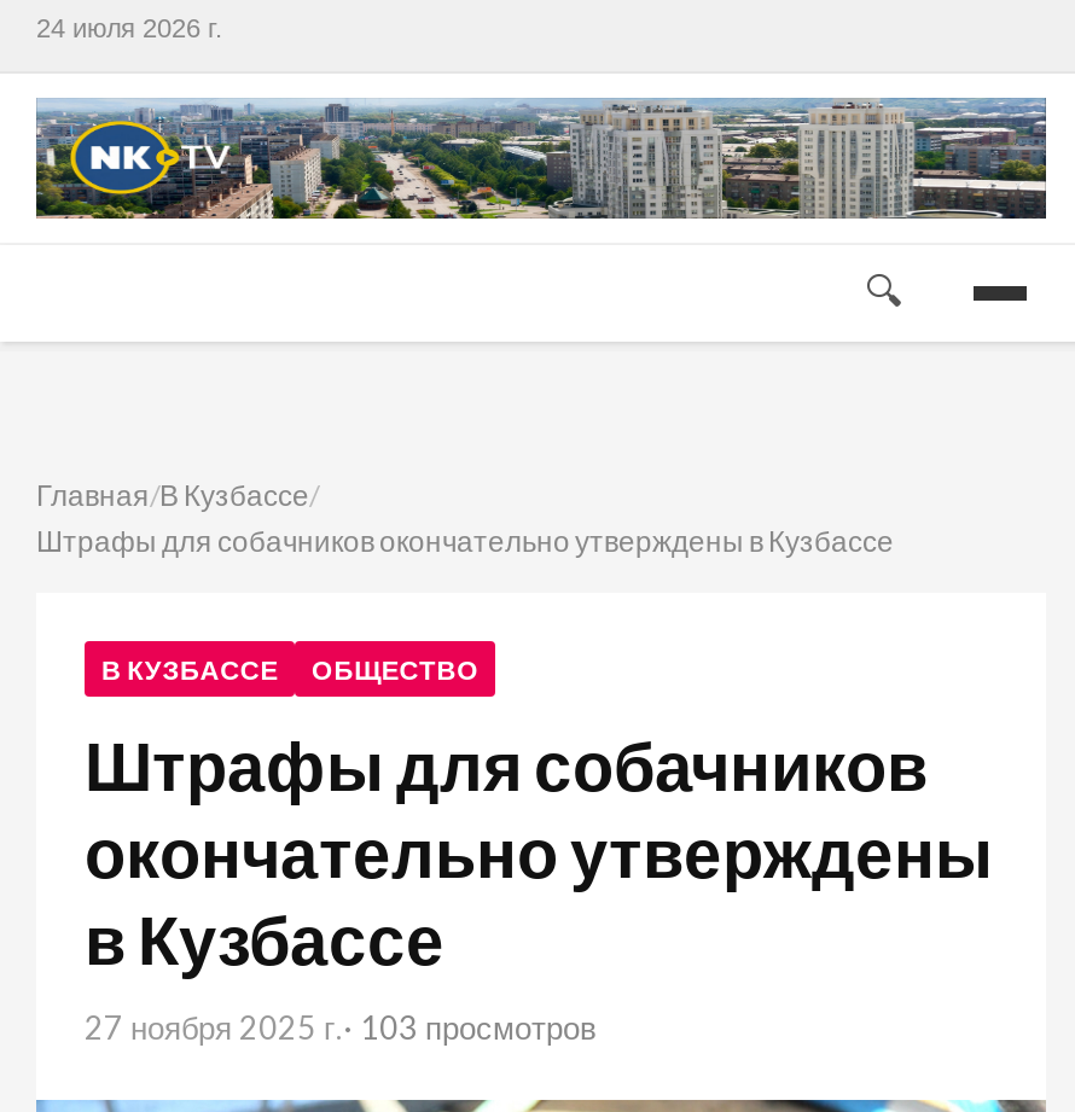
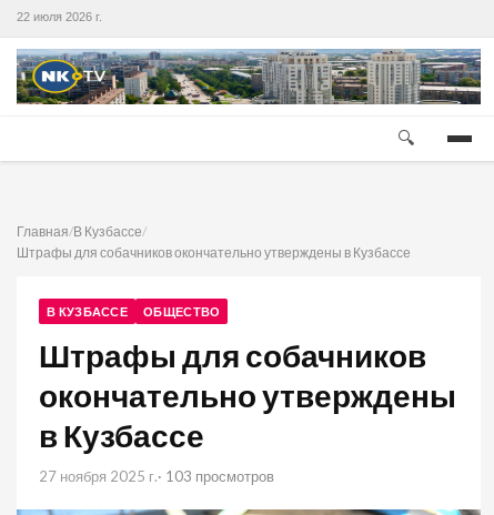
[36,13,222,42] 24 июля 2026 г. -> [17,10,102,23] 22 июля 2026 г.

